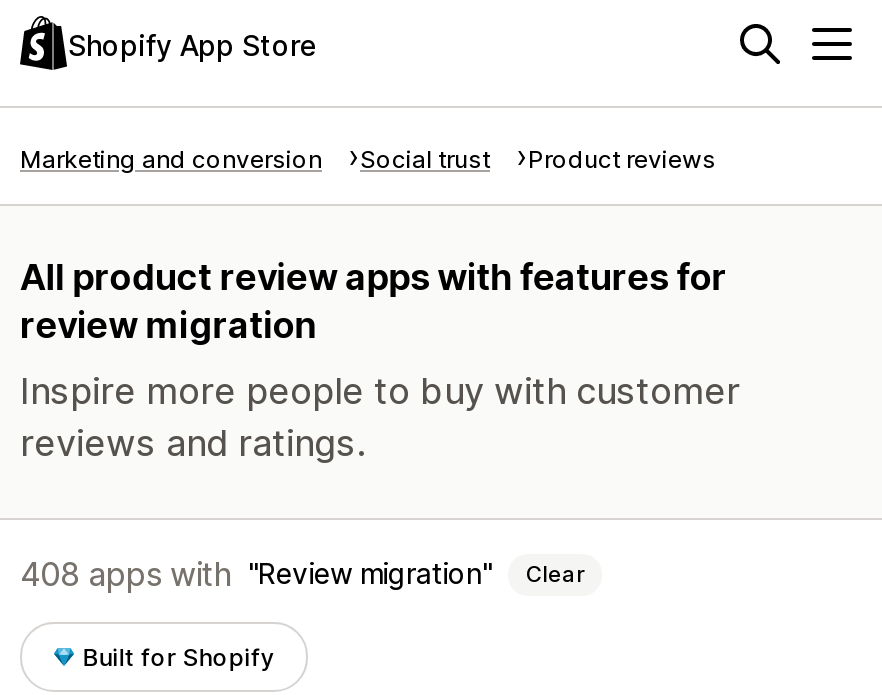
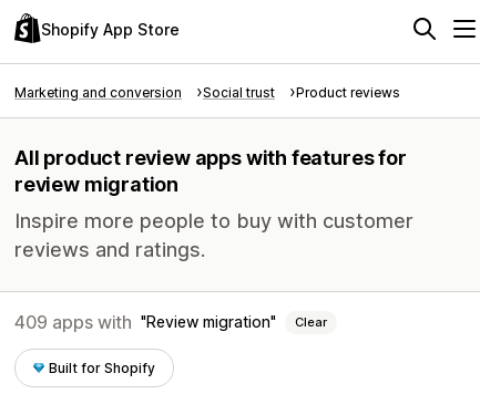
[20,554,584,594] 408 apps with Review migration Clear -> [14,311,327,333] 409 apps with Review migration Clear

